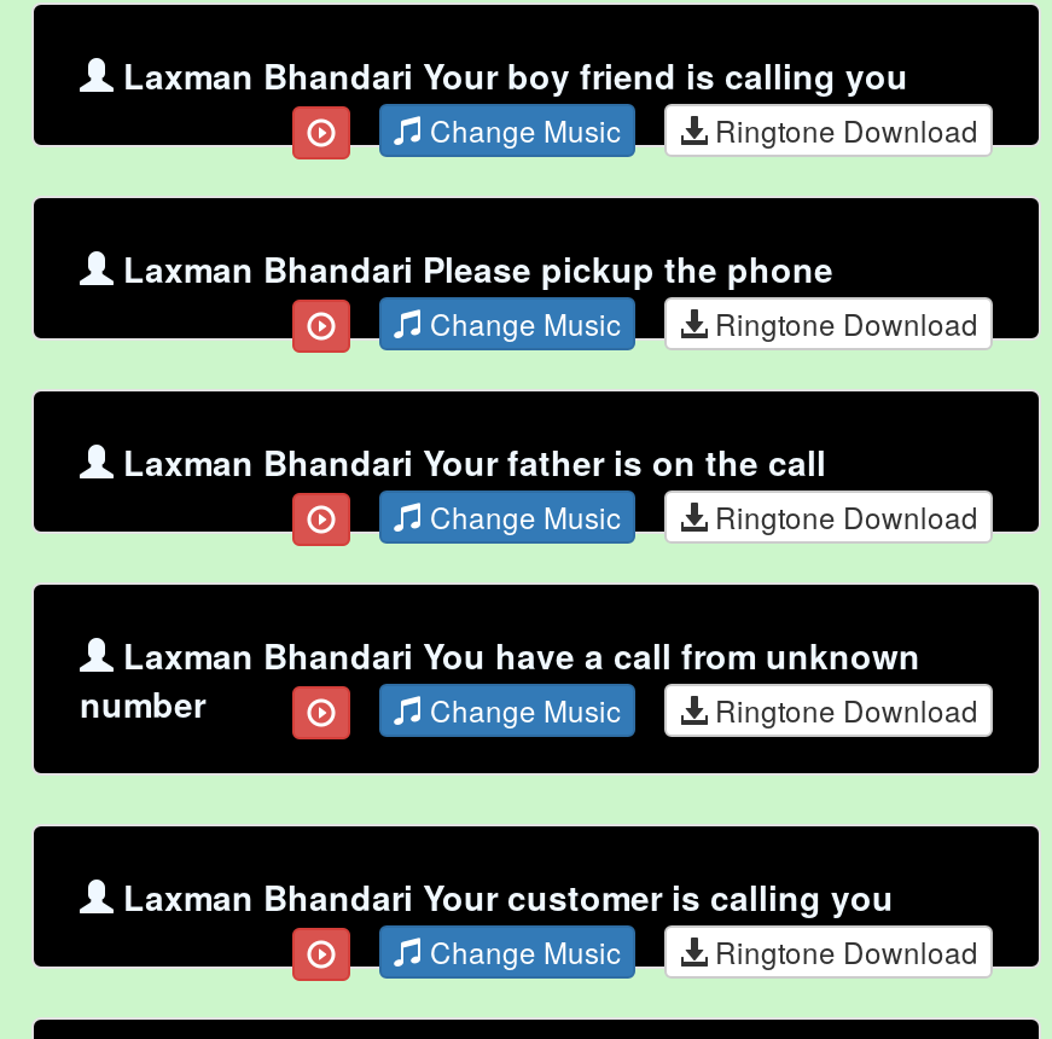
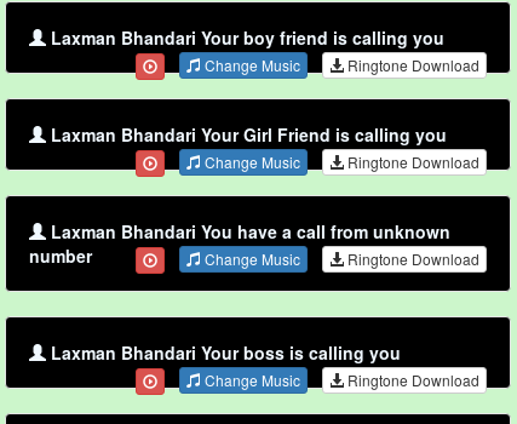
[123,245,978,486] Laxman Bhandari Please pickup the phone | Change Music | Ringtone Download | Laxman Bhandari Your father is on the call -> [51,123,447,147] Laxman Bhandari Your Girl Friend is calling you
[123,873,894,921] Laxman Bhandari Your customer is calling you -> [51,341,401,365] Laxman Bhandari Your boss is calling you

